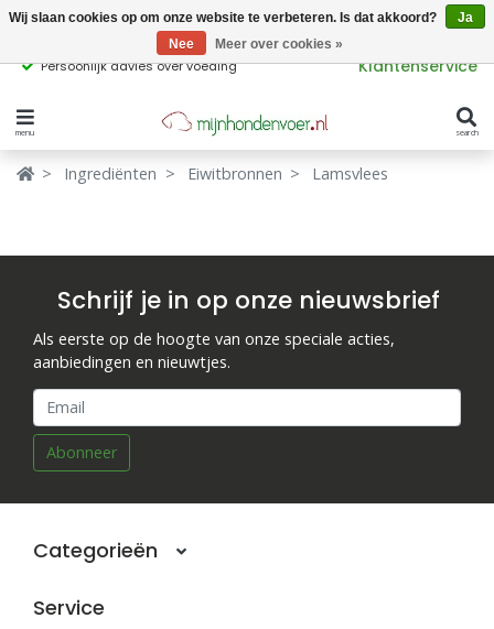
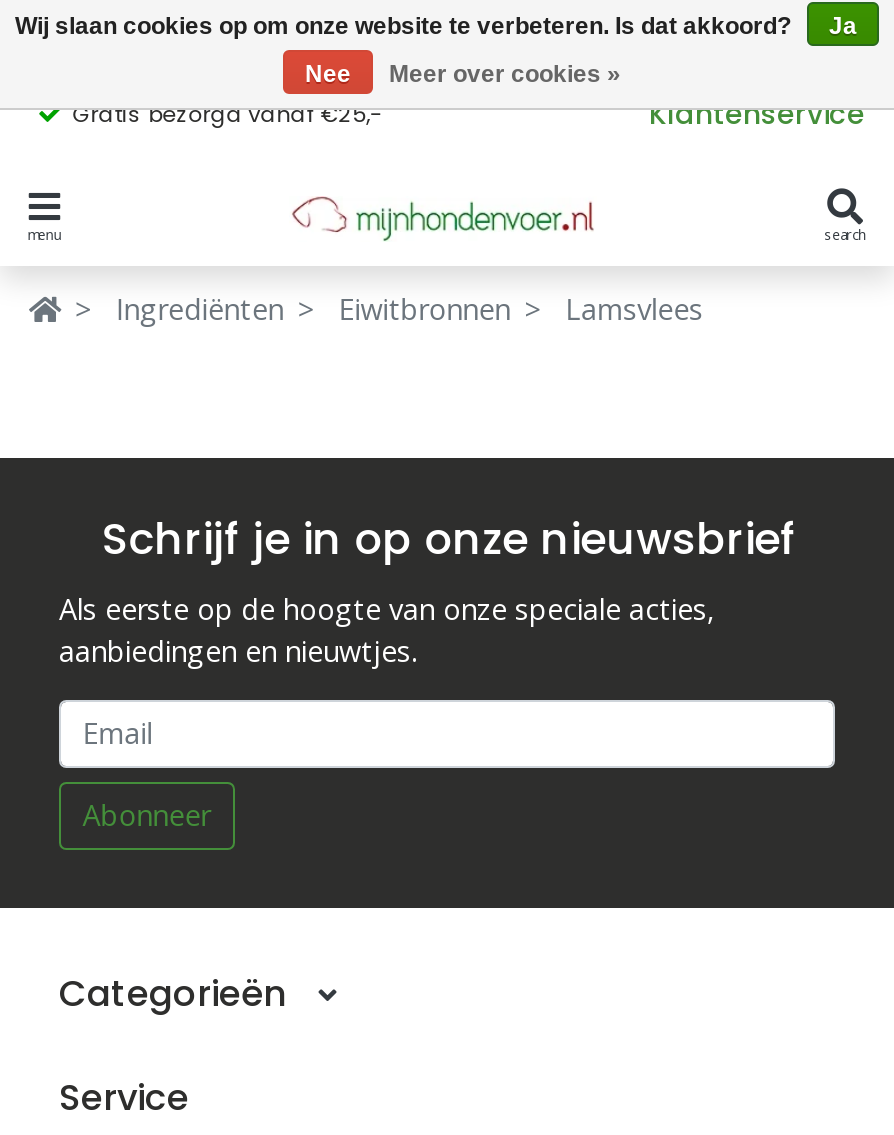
[40,57,237,75] Persoonlijk advies over voeding -> [72,98,382,130] Gratis bezorgd vanaf €25,-

